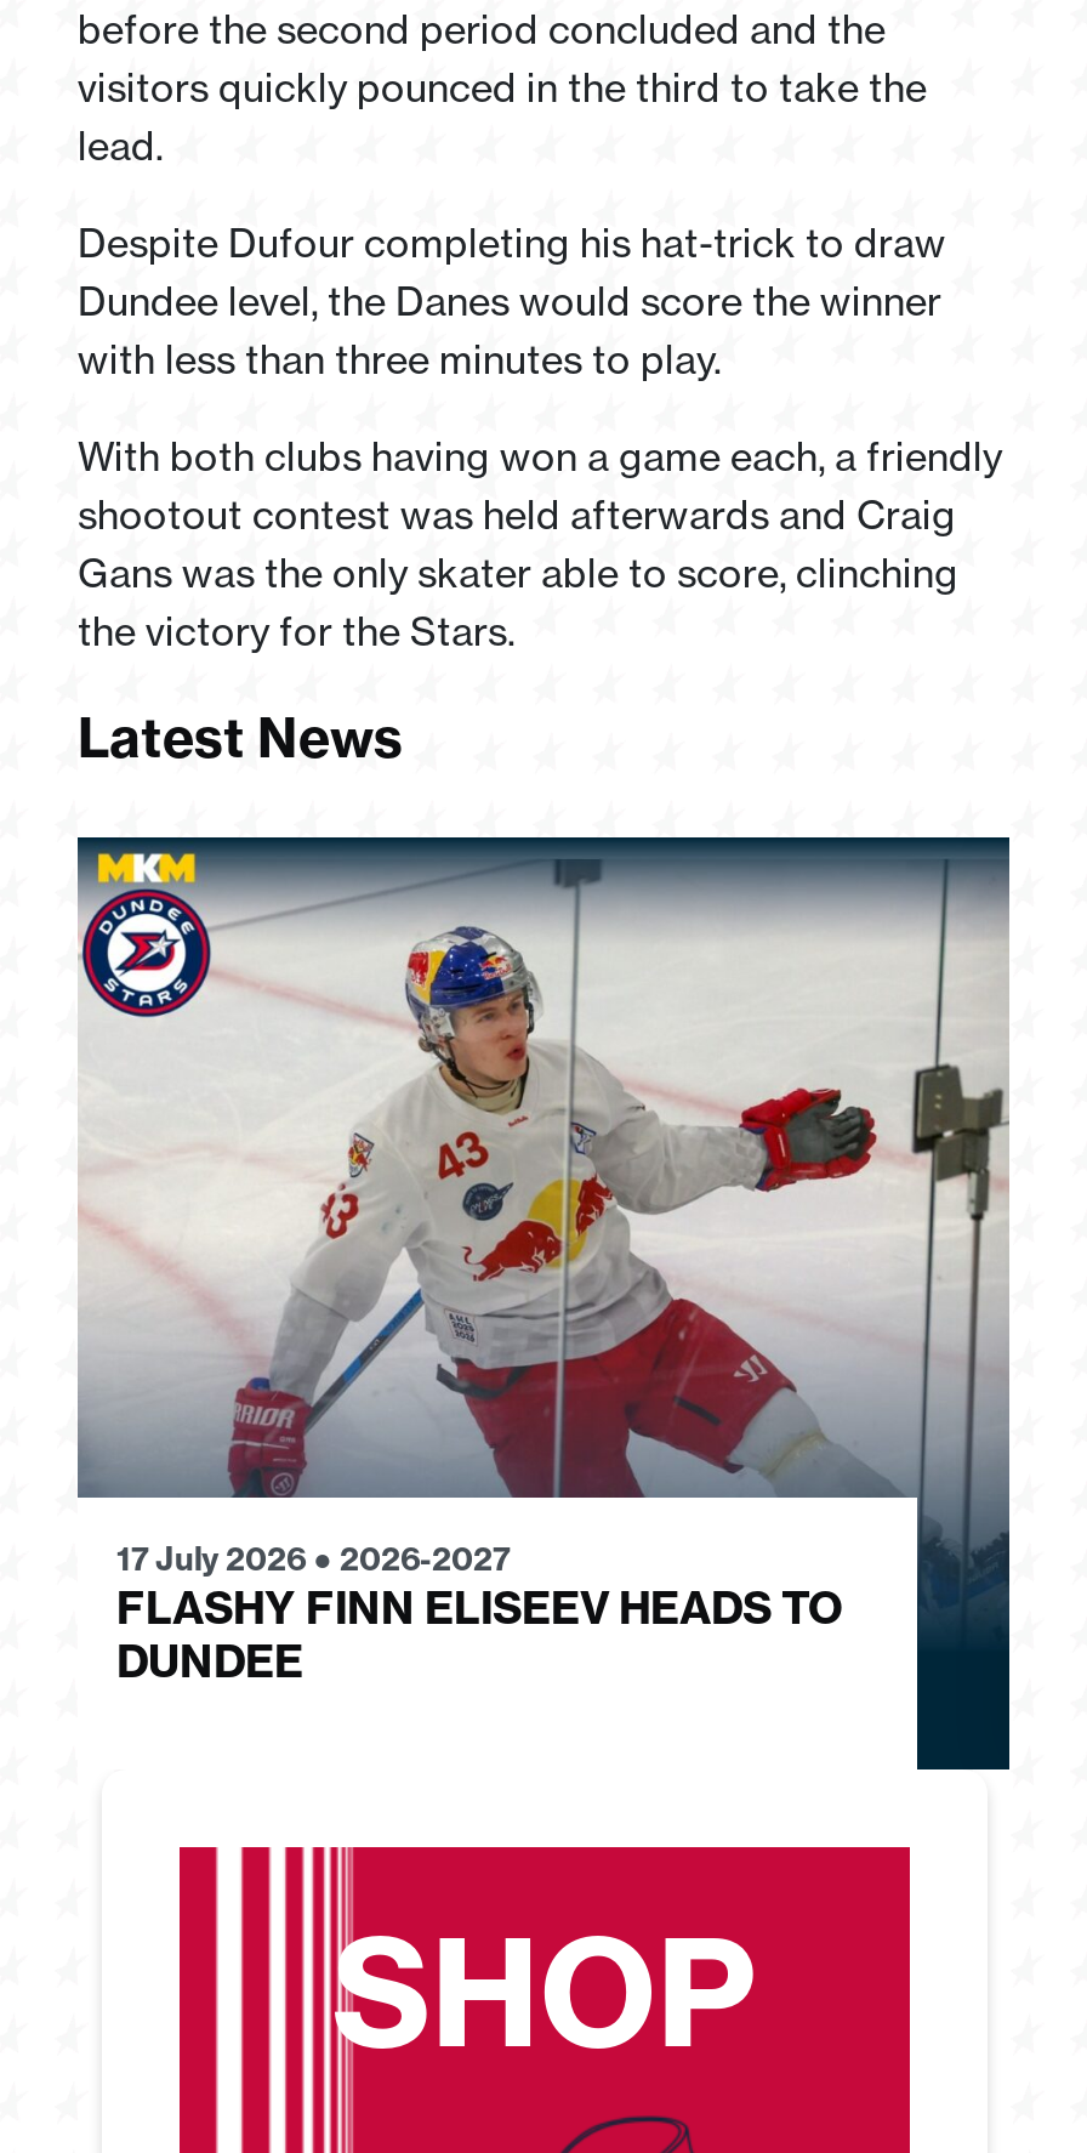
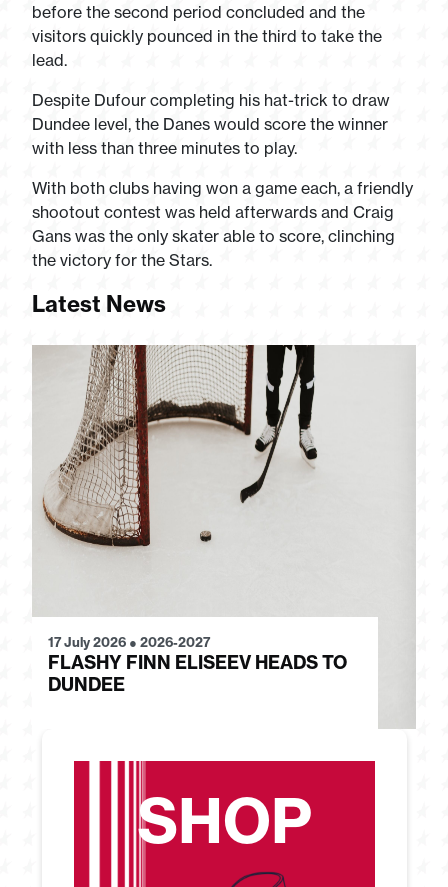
[75,835,1012,1772] [image] -> [33,344,416,729] [image]

